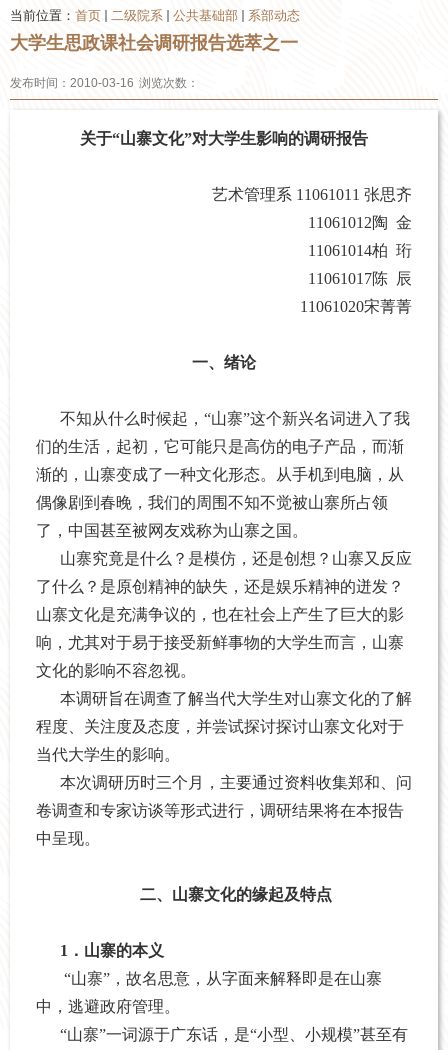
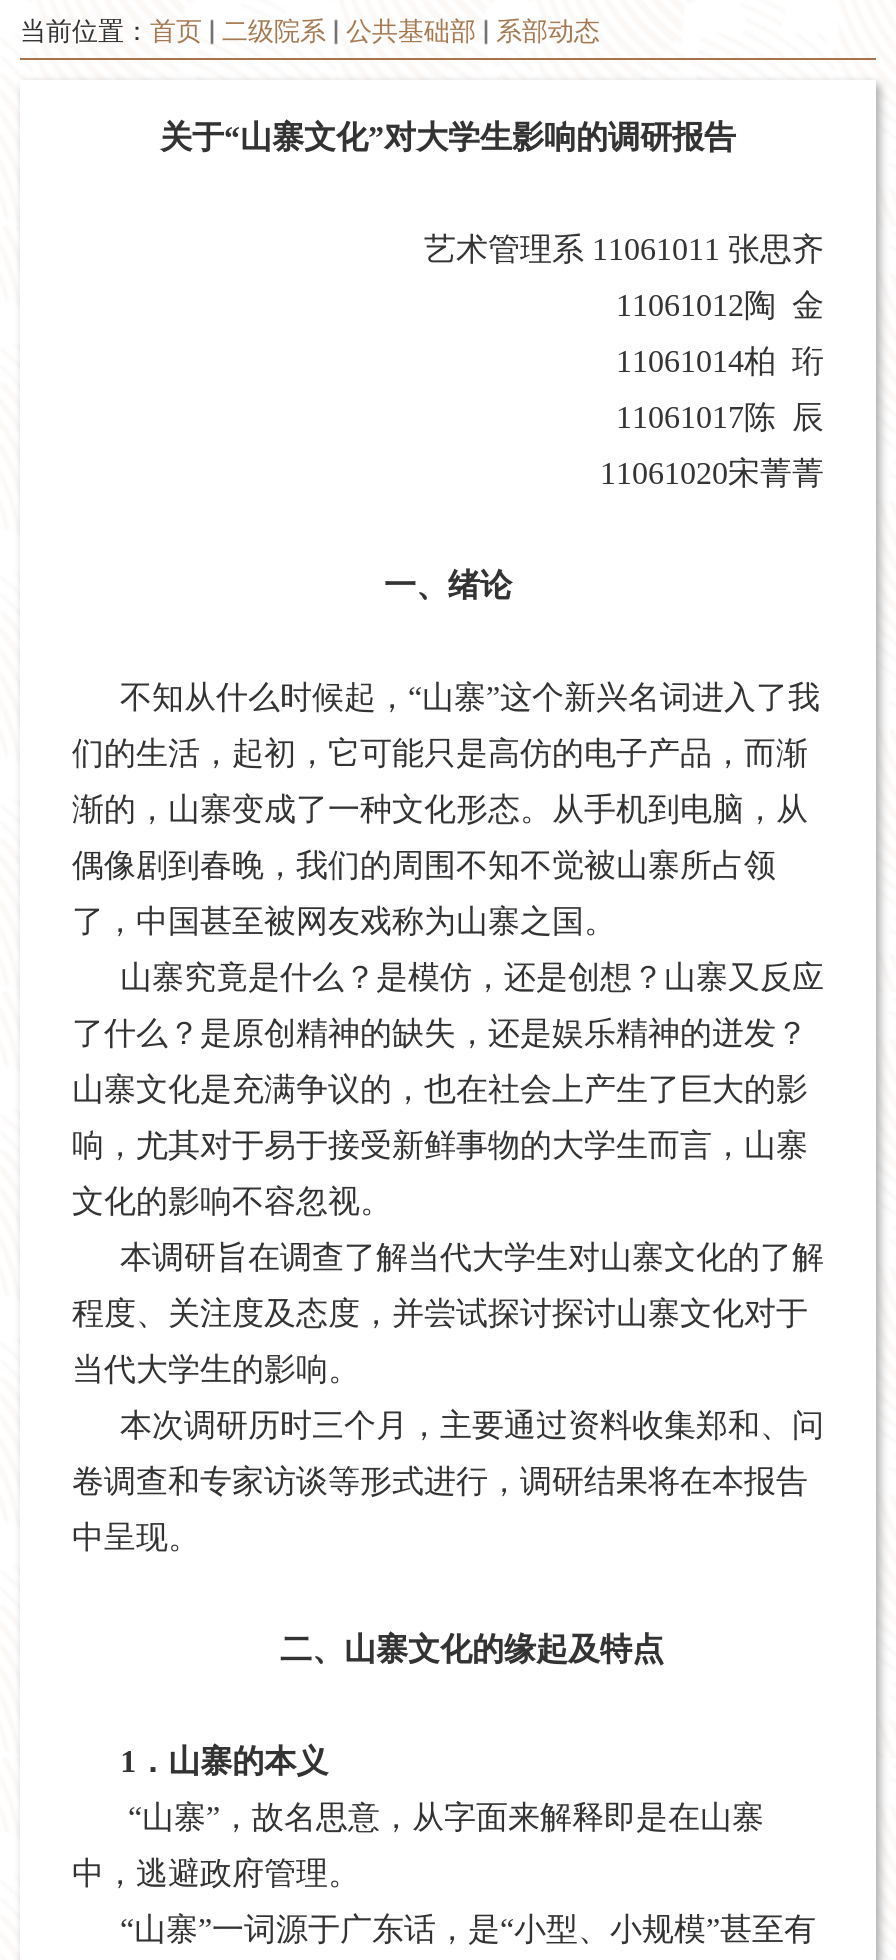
[10,33,298,90] 大学生思政课社会调研报告选萃之一 | 发布时间：2010-03-16 浏览次数： -> none

